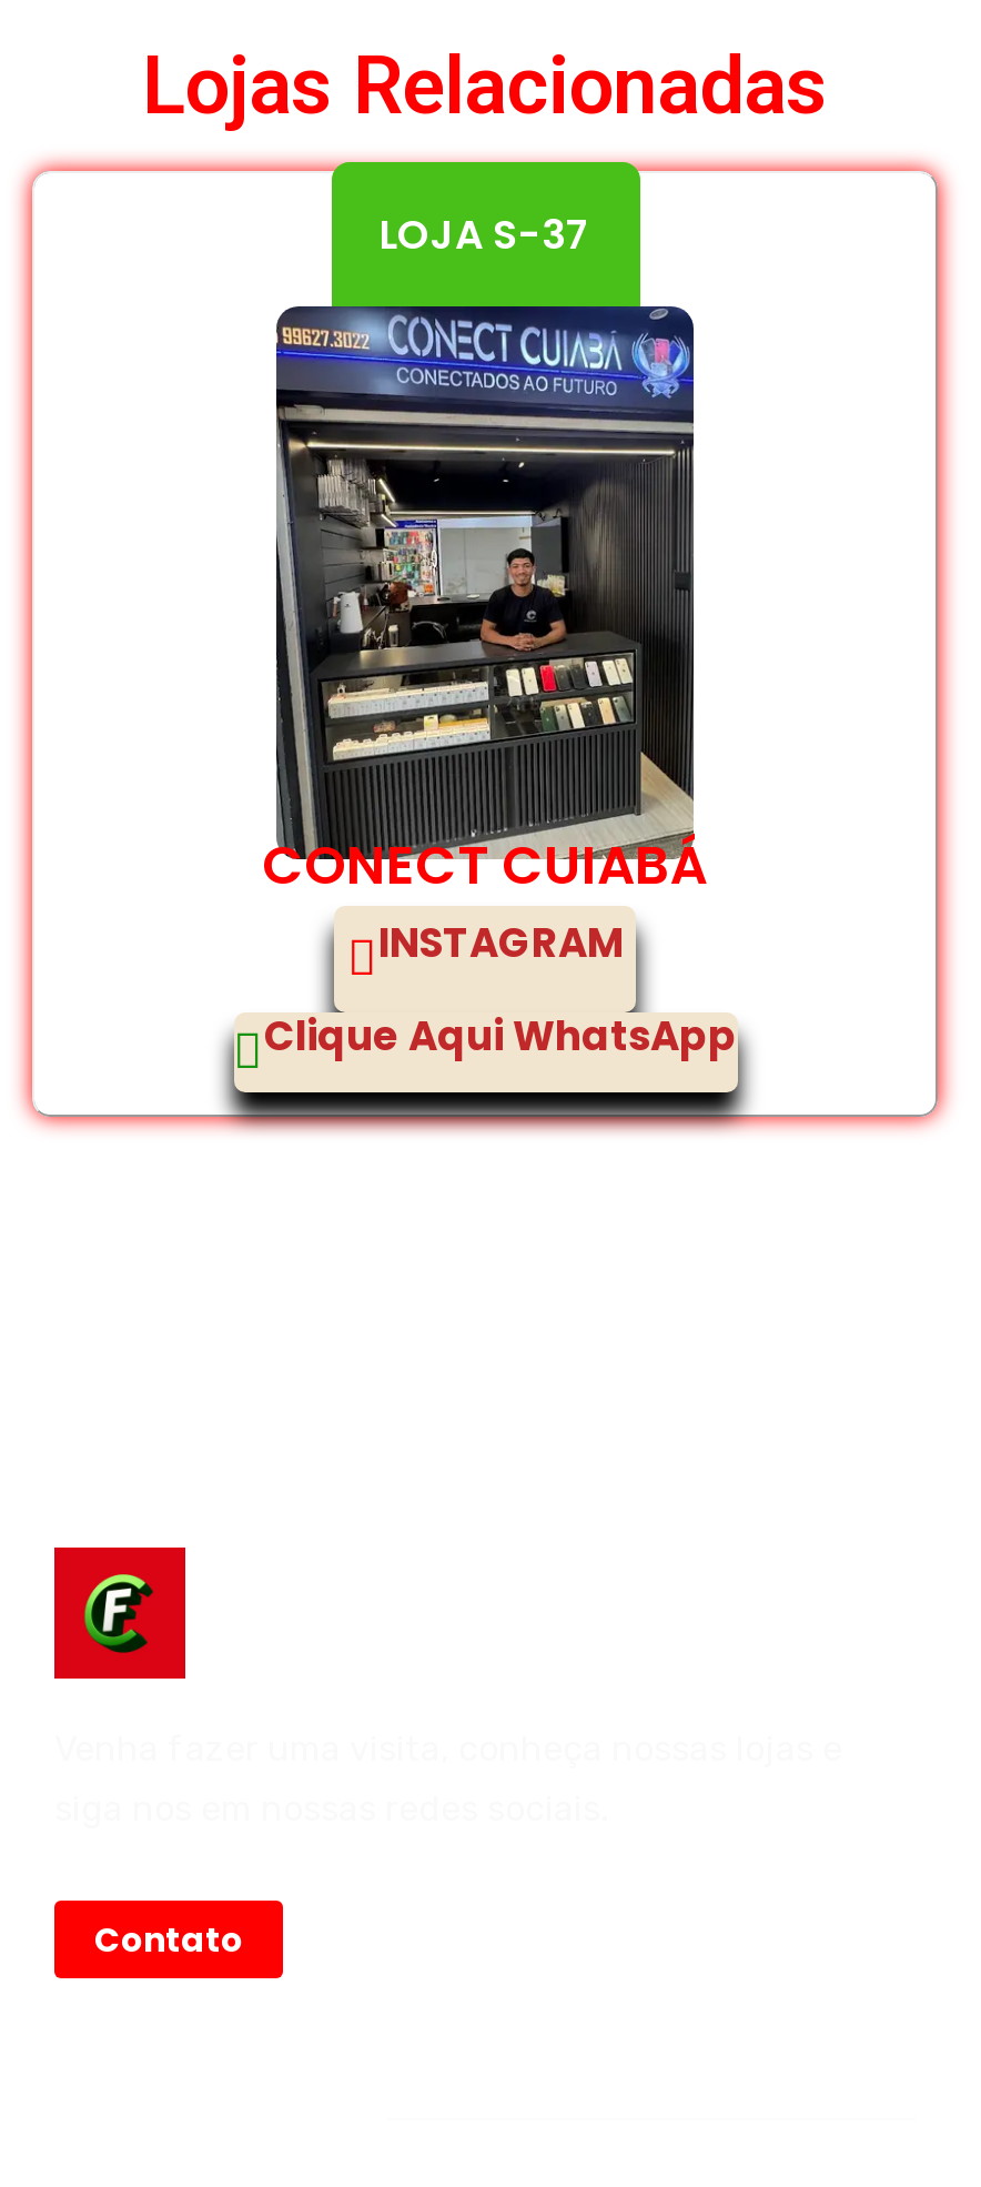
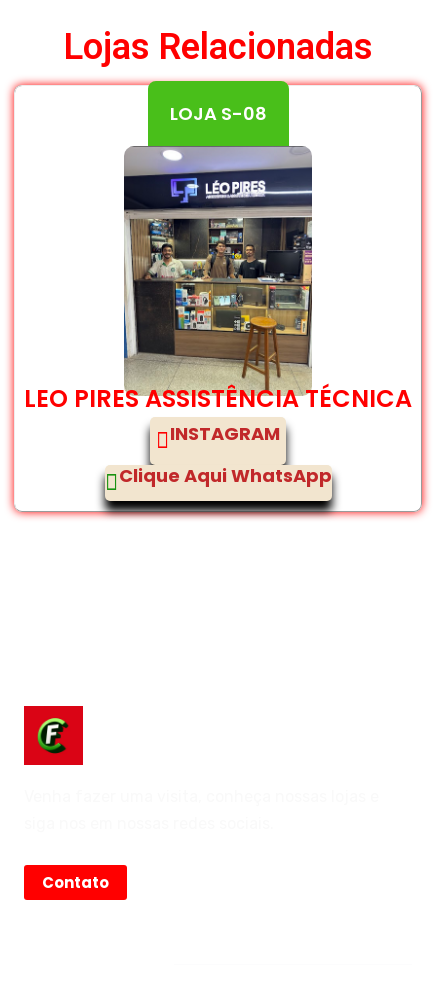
[380,206,590,262] LOJA S-37 -> [169,101,266,126] LOJA S-08
[262,306,708,902] [image] | CONECT CUIABÁ -> [24,146,412,415] [image] | LEO PIRES ASSISTÊNCIA TÉCNICA

